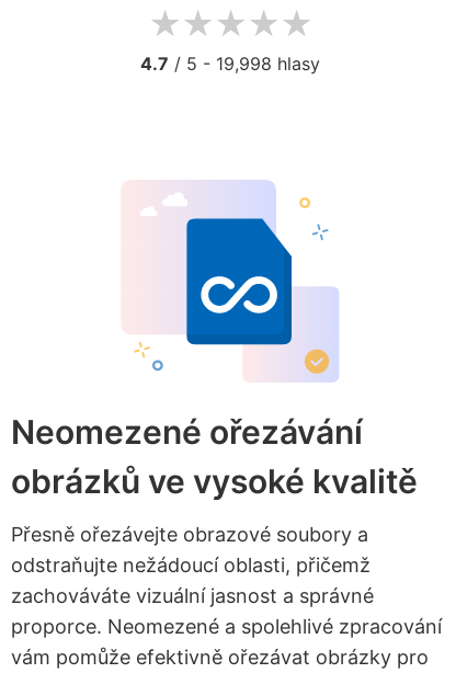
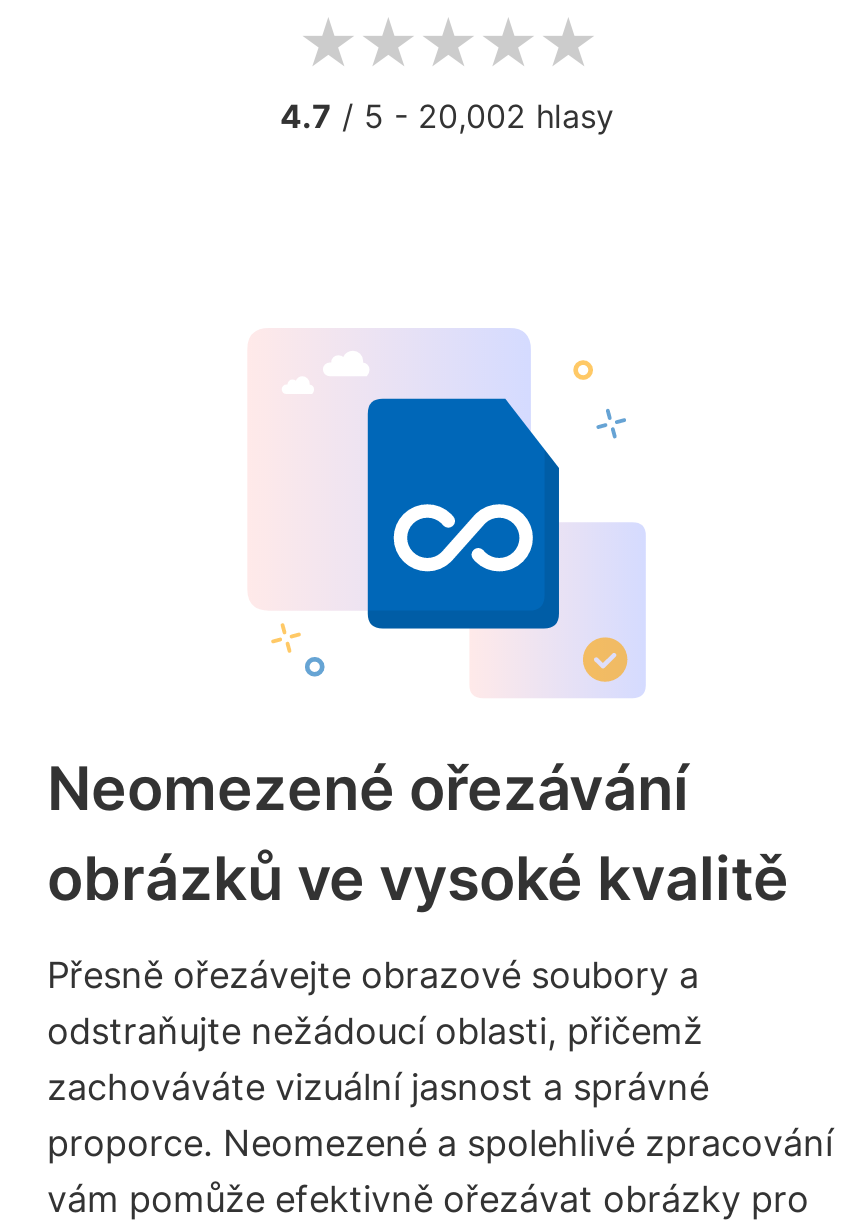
[140,53,320,75] 4.7 / 5 - 19,998 hlasy -> [280,96,614,136] 4.7 / 5 - 20,002 hlasy

